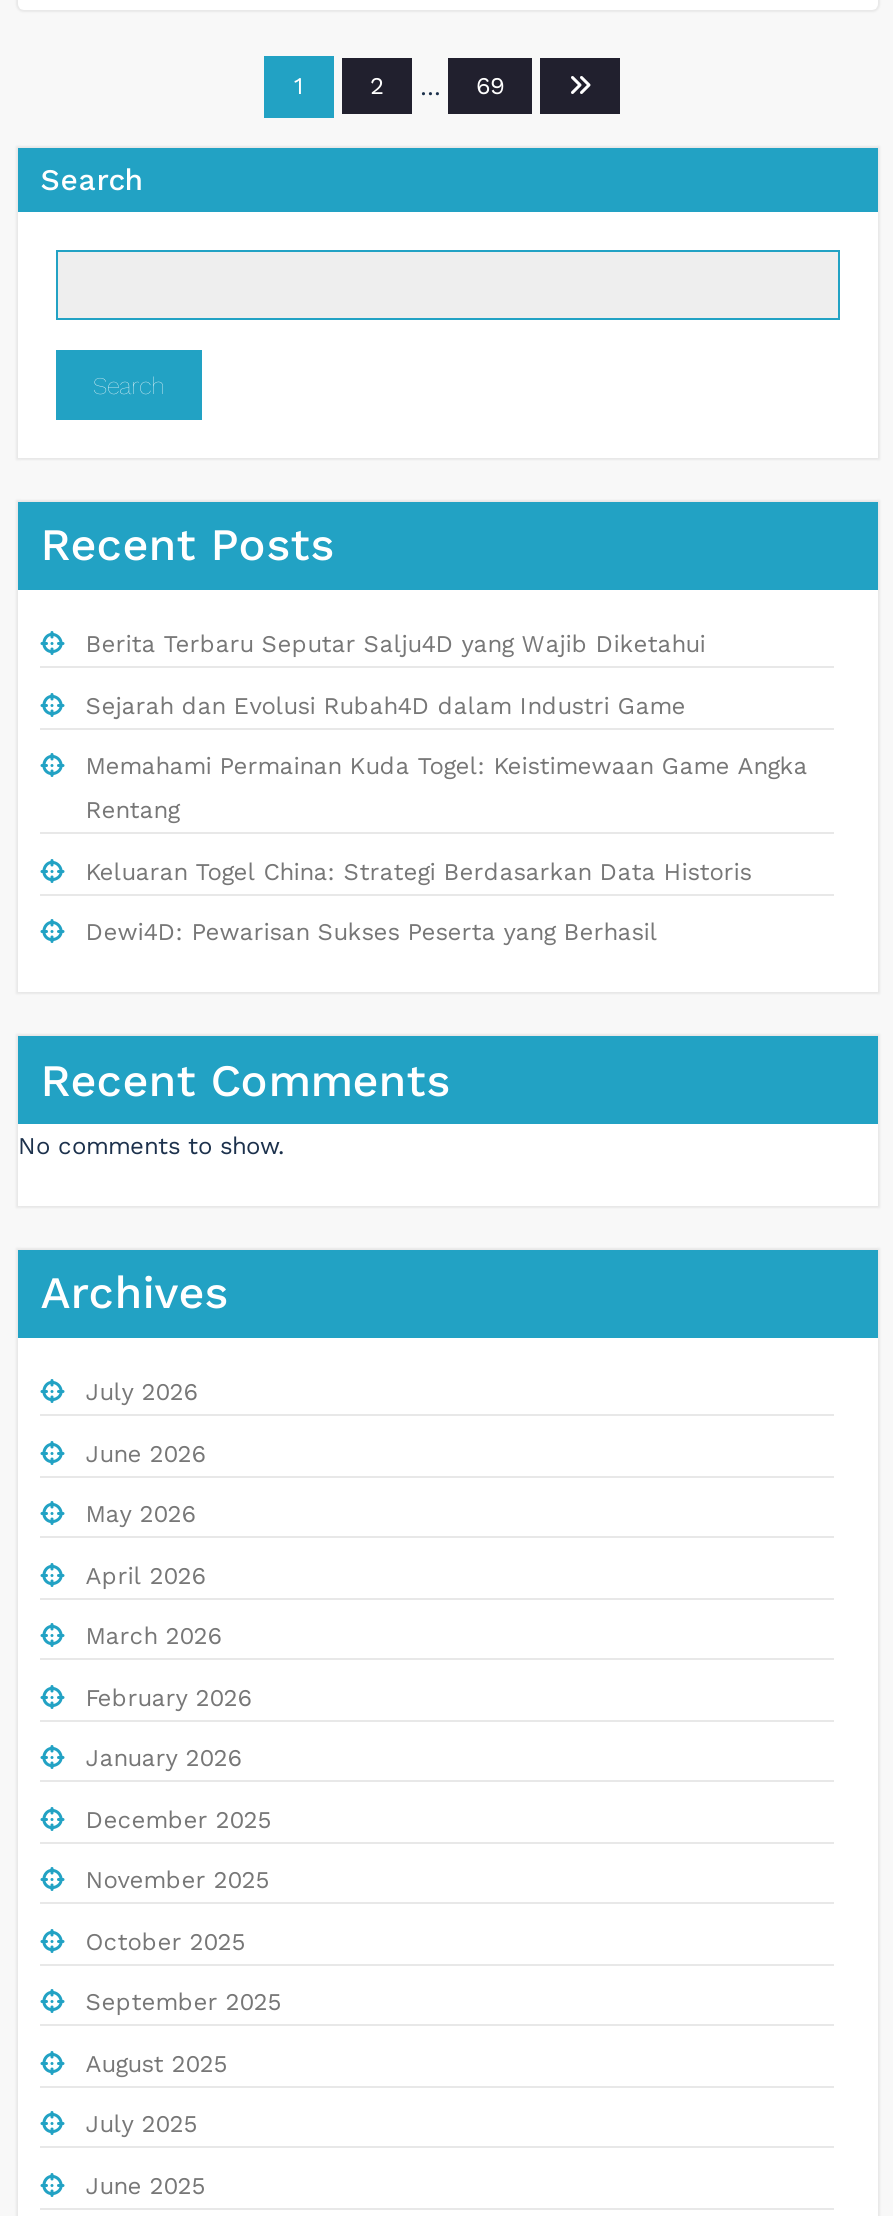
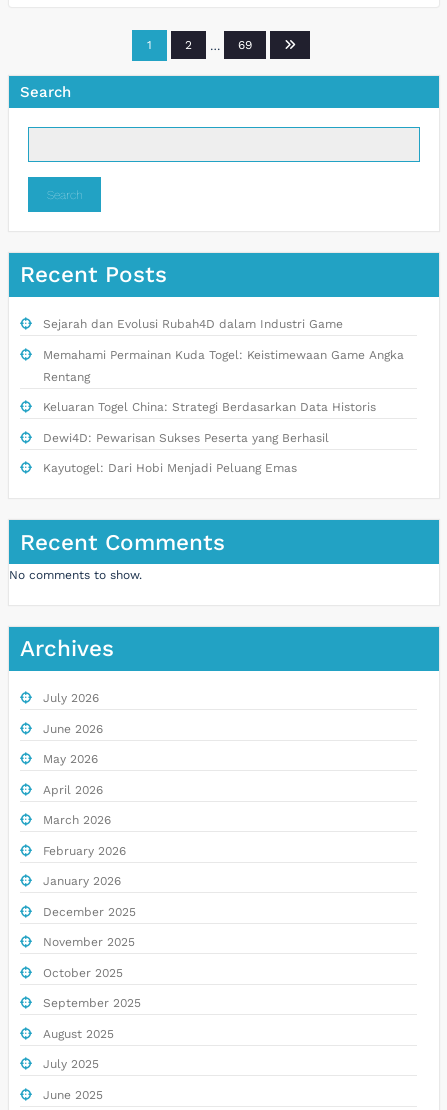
[86,630,706,658] Berita Terbaru Seputar Salju4D yang Wajib Diketahui -> none
moved [86,691,808,946] -> [43,317,404,445]: Sejarah dan Evolusi Rubah4D dalam Industri Game | Memahami Permainan Kuda Togel: Keistimewaan Game Angka | Rentang | Keluaran Togel China: Strategi Berdasarkan Data Historis | Dewi4D: Pewarisan Sukses Peserta yang Berhasil
none -> [43,461,297,475] Kayutogel: Dari Hobi Menjadi Peluang Emas

